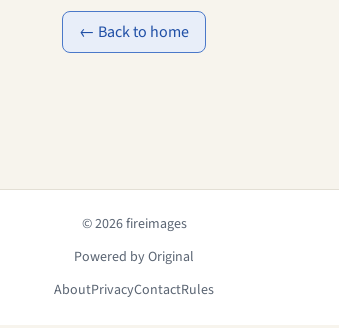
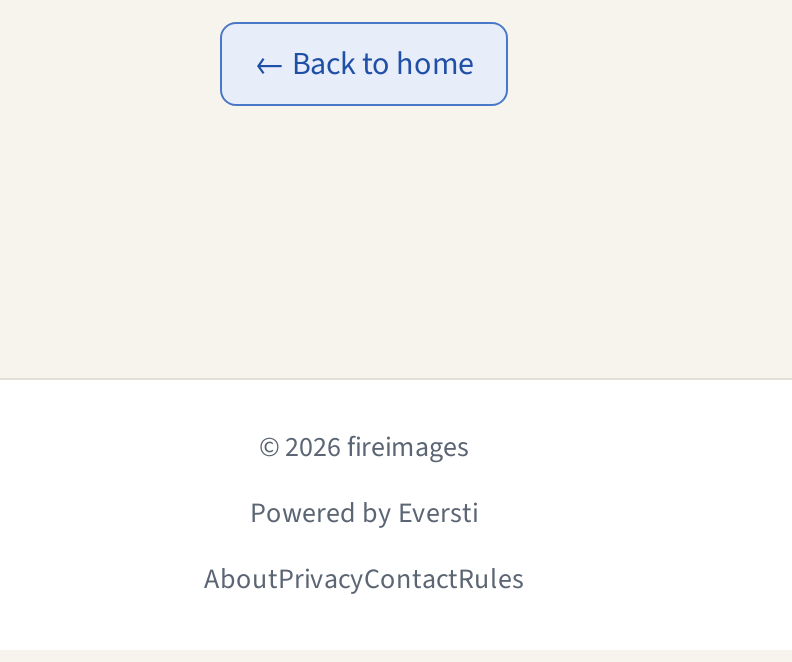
[74,247,194,267] Powered by Original -> [250,494,478,534] Powered by Eversti

